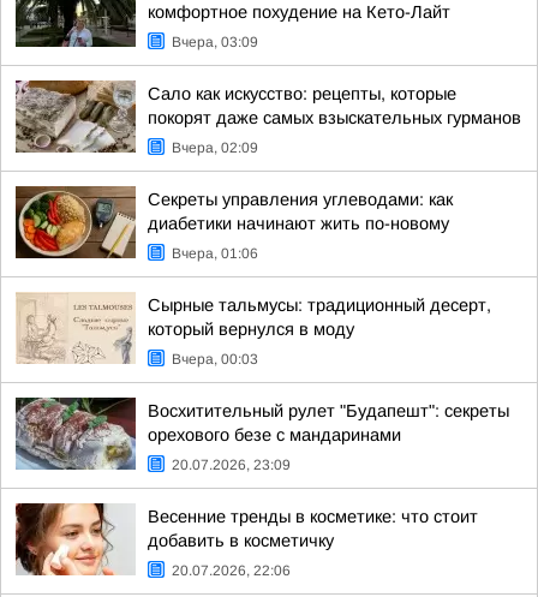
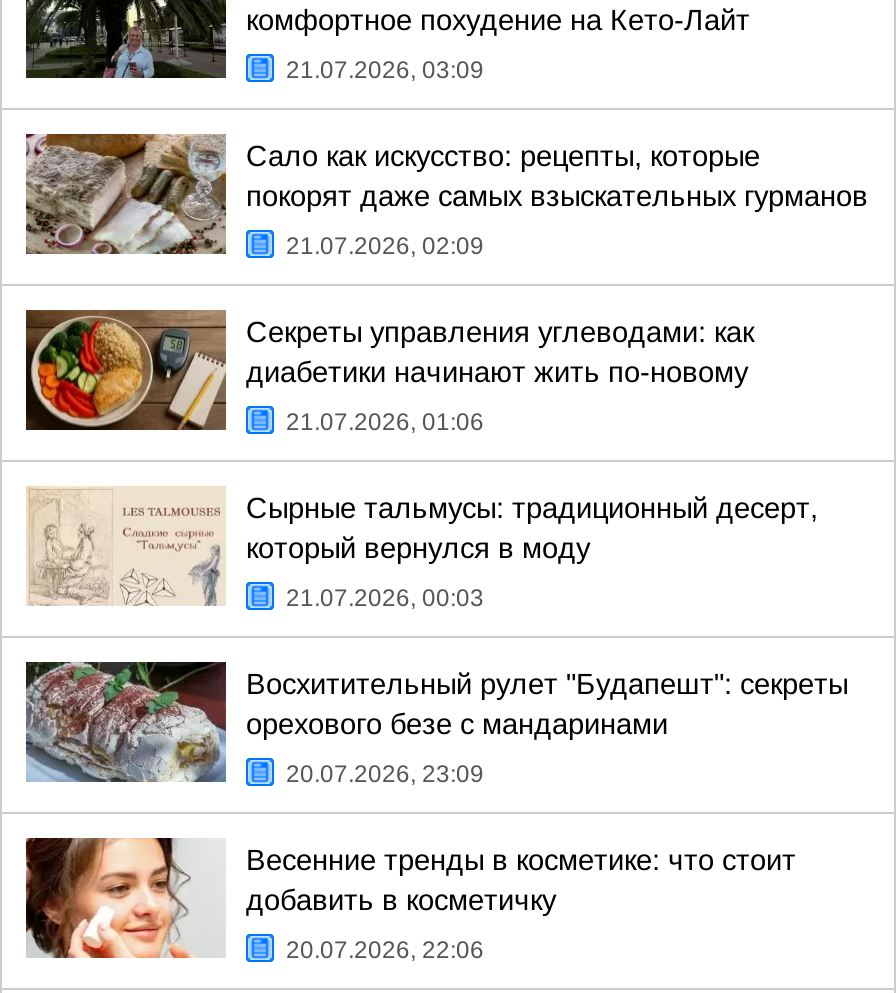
[172,34,258,50] Вчера, 03:09 -> [286,56,484,84] 21.07.2026, 03:09
[172,139,258,156] Вчера, 02:09 -> [286,232,484,260] 21.07.2026, 02:09
[172,245,258,262] Вчера, 01:06 -> [286,408,484,436] 21.07.2026, 01:06
[172,351,258,368] Вчера, 00:03 -> [286,584,484,612] 21.07.2026, 00:03

